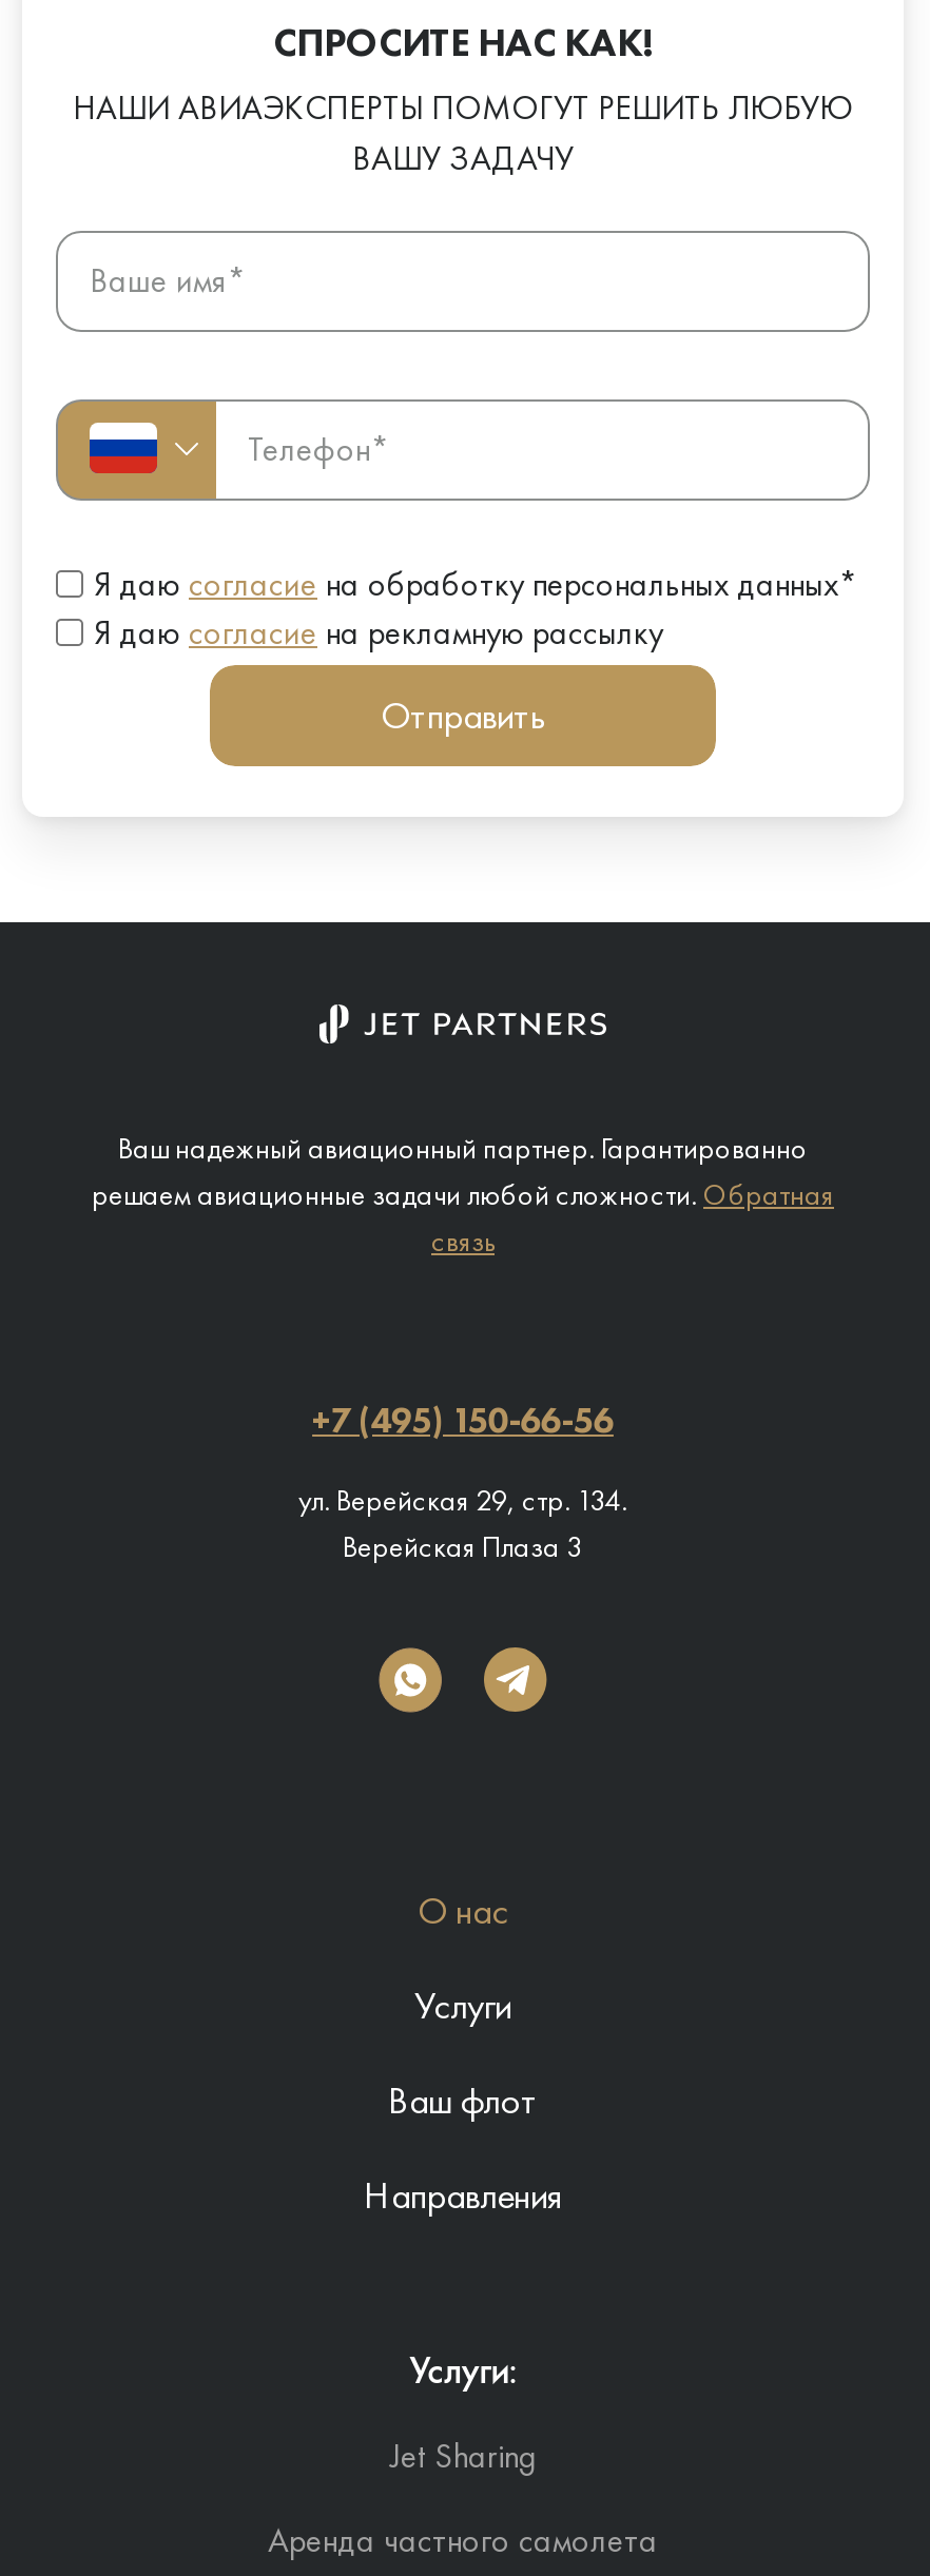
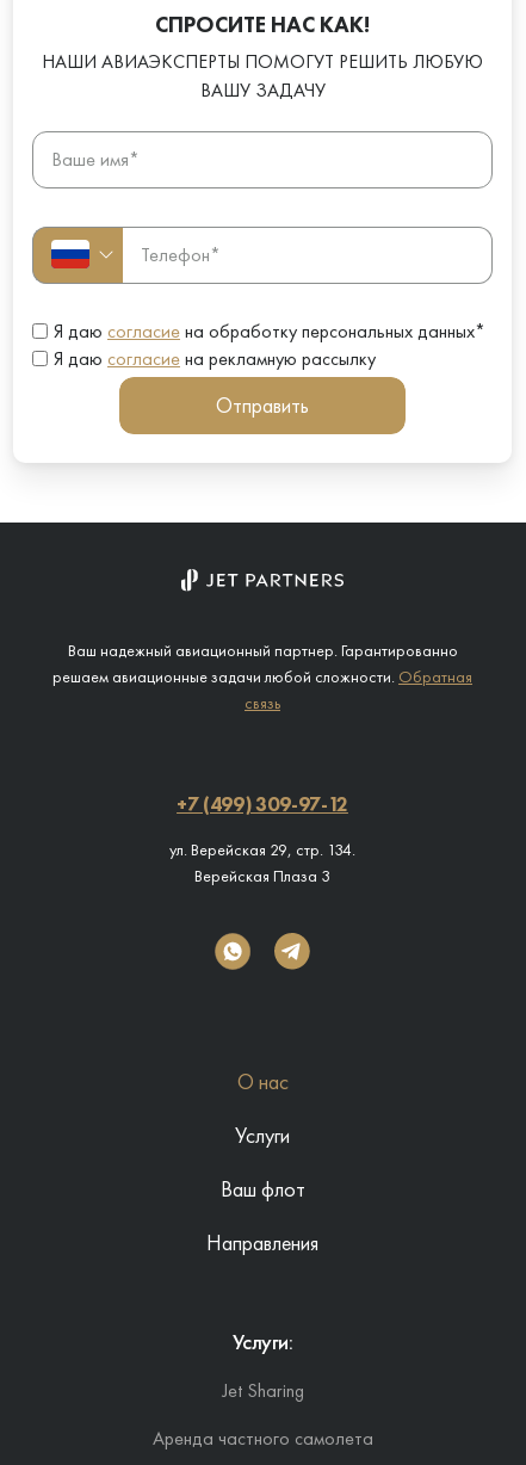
[312,1397,613,1444] +7 (495) 150-66-56 -> [177,791,348,818] +7 (499) 309-97-12

